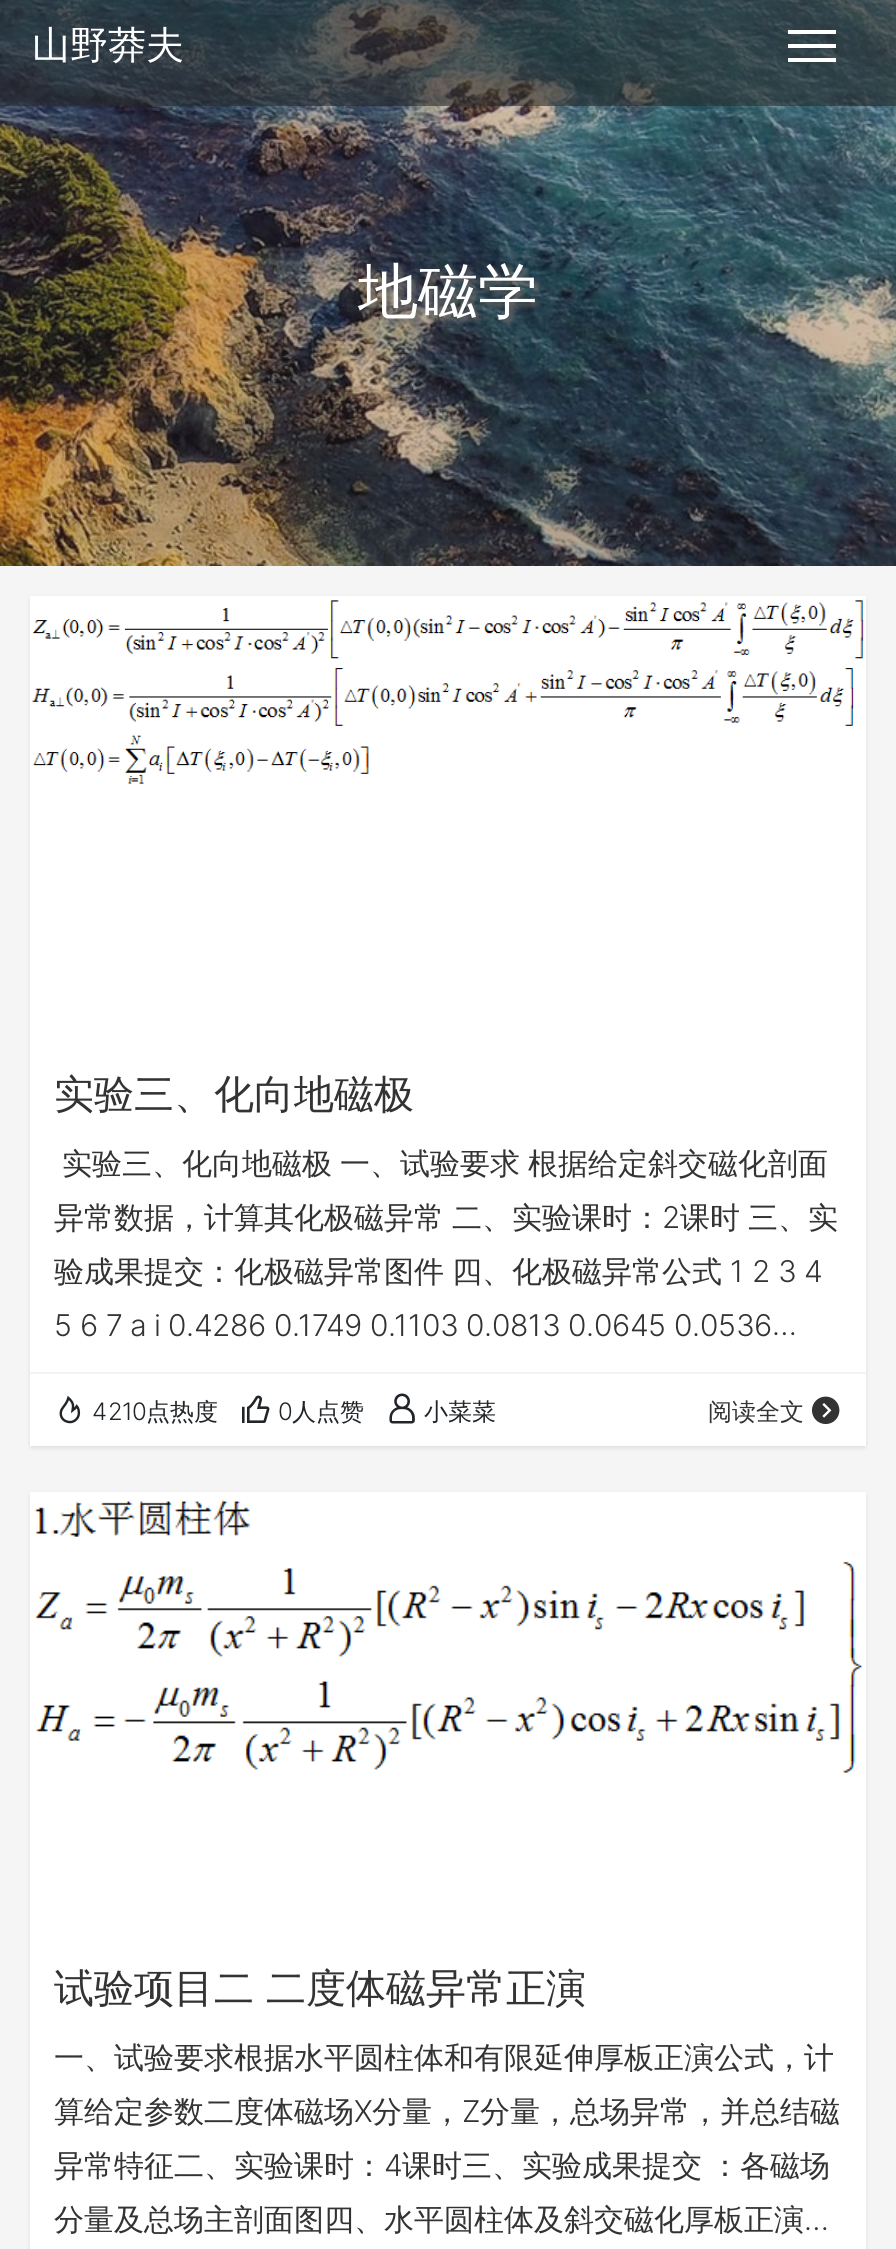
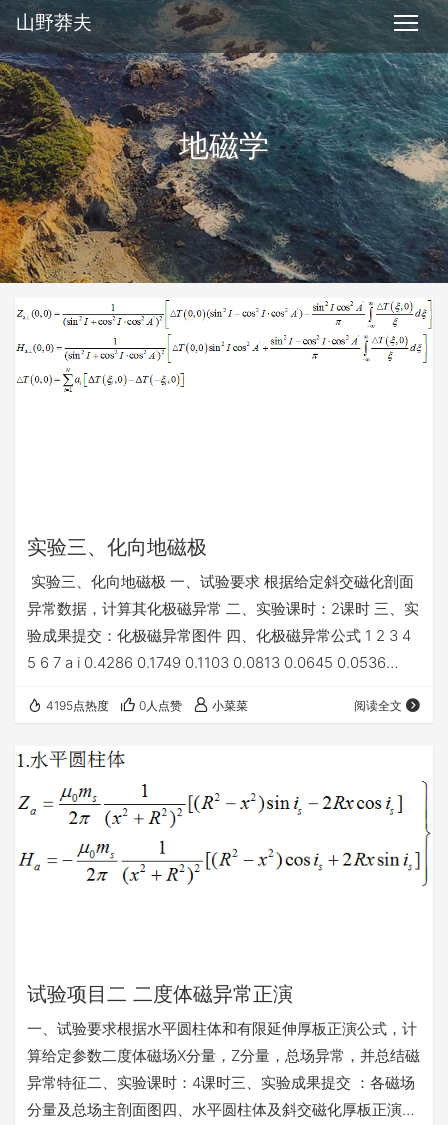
[92,1395,496,1425] 4210点热度 0人点赞 小菜菜 -> [46,697,248,712] 4195点热度 0人点赞 小菜菜

